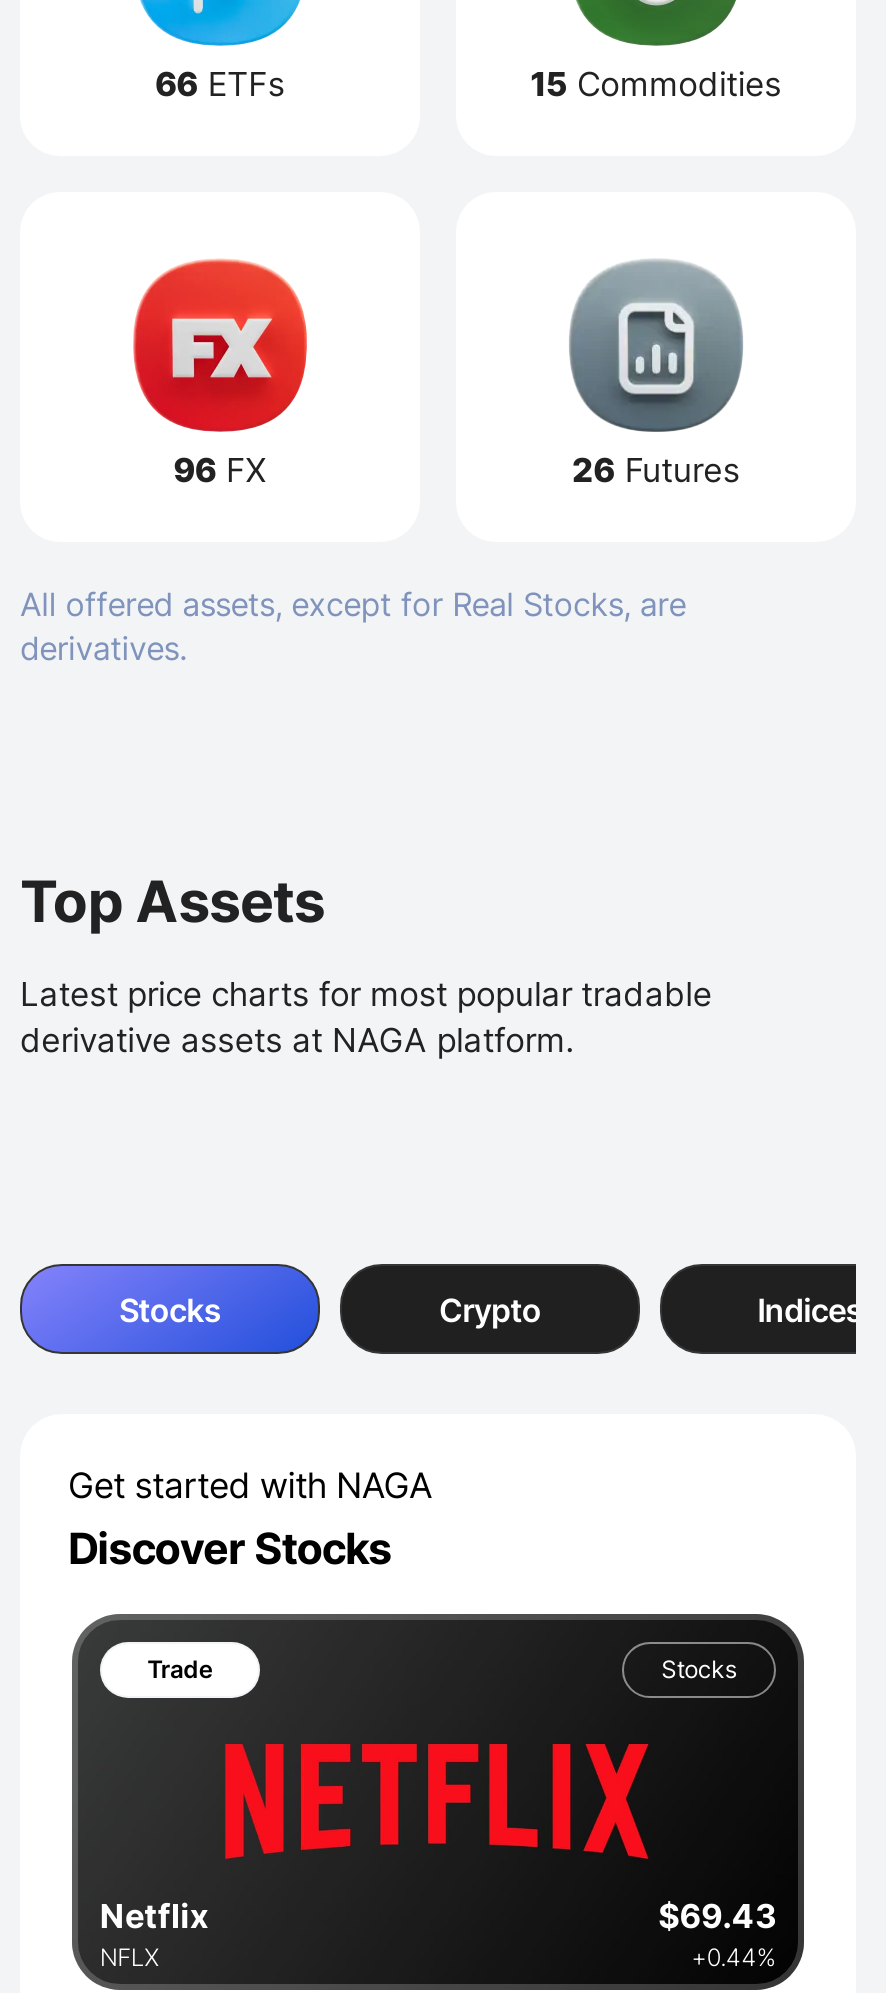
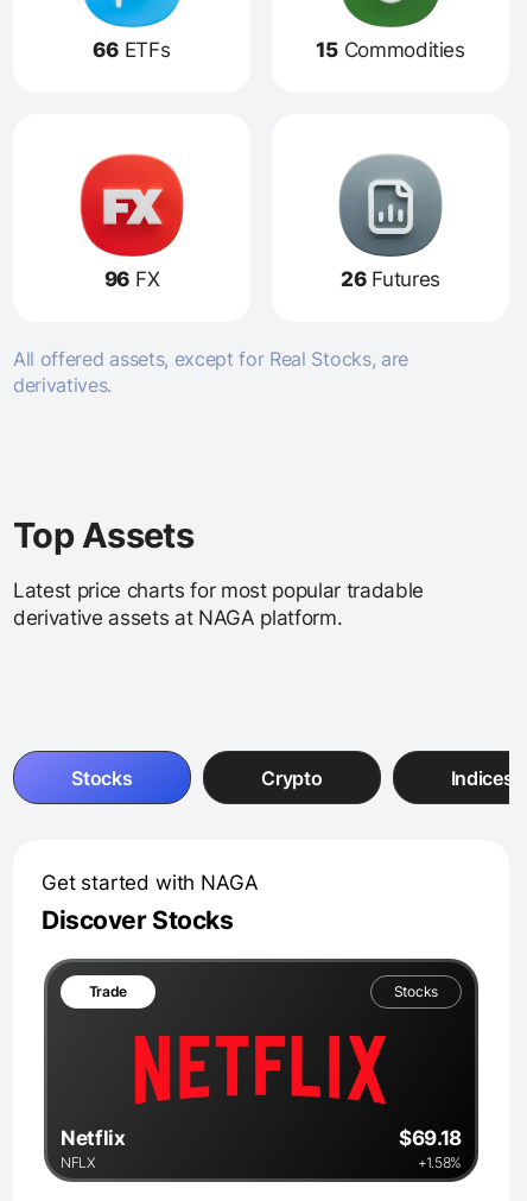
[658,1897,776,1937] $69.43 -> [399,1127,462,1150] $69.18
[691,1943,776,1973] +0.44% -> [417,1154,462,1172] +1.58%

